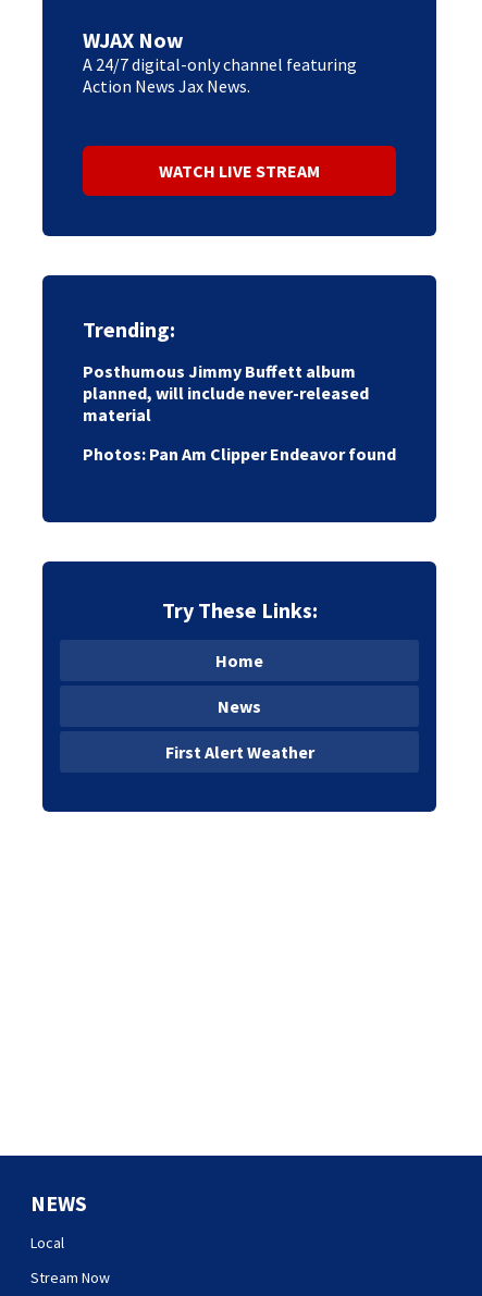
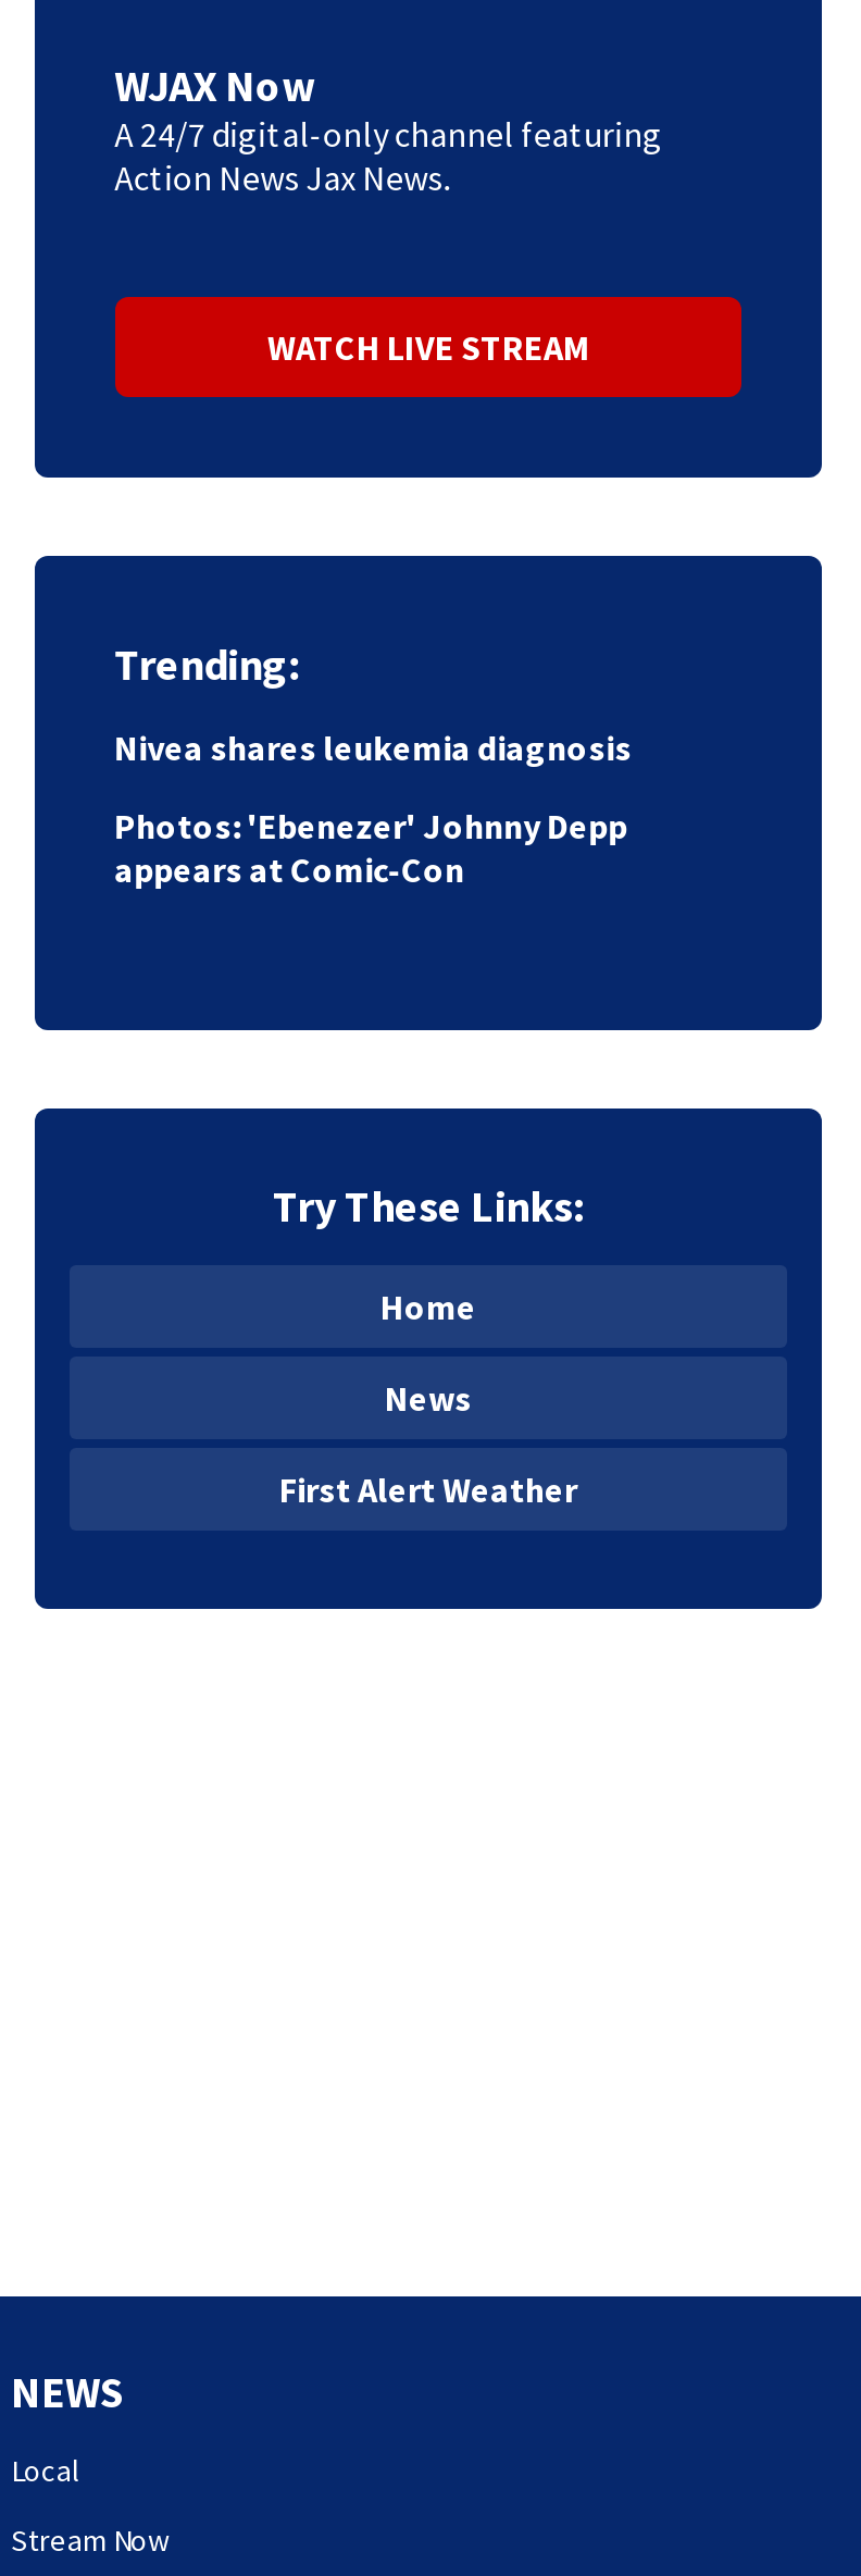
[82,360,368,425] Posthumous Jimmy Buffett album | planned, will include never-released | material -> [114,726,632,769] Nivea shares leukemia diagnosis
[82,443,396,465] Photos: Pan Am Clipper Endeavor found -> [114,804,627,891] Photos: 'Ebenezer' Johnny Depp | appears at Comic-Con

